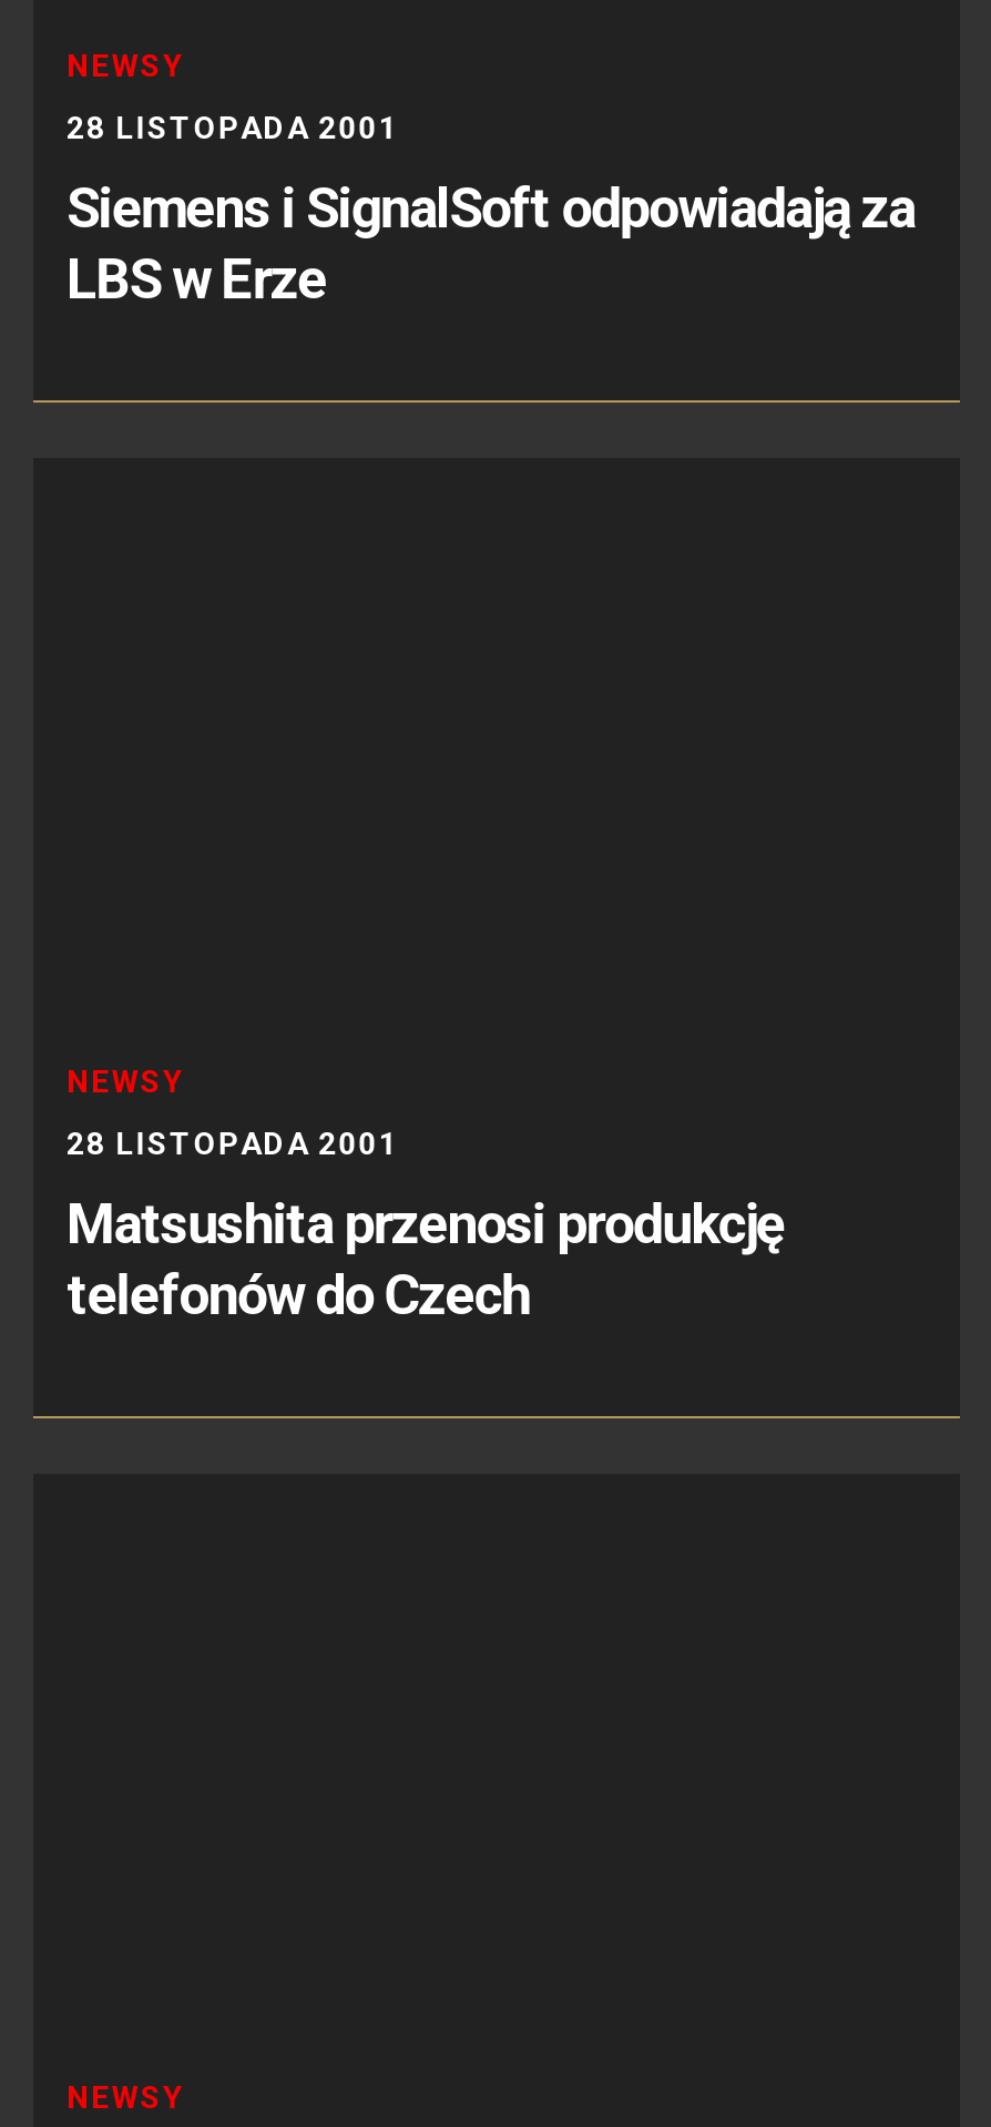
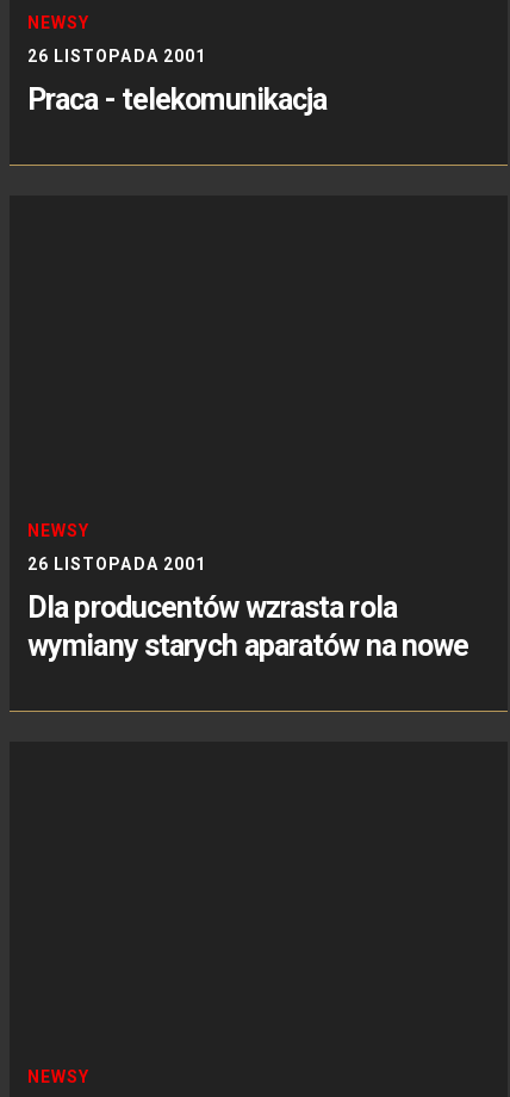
[67,109,399,145] 28 LISTOPADA 2001 -> [27,46,206,65] 26 LISTOPADA 2001
[67,176,915,311] Siemens i SignalSoft odpowiadają za | LBS w Erze -> [27,82,327,117] Praca - telekomunikacja
[67,1125,399,1161] 28 LISTOPADA 2001 -> [27,554,206,573] 26 LISTOPADA 2001
[67,1192,785,1327] Matsushita przenosi produkcję | telefonów do Czech -> [27,590,469,663] Dla producentów wzrasta rola | wymiany starych aparatów na nowe

